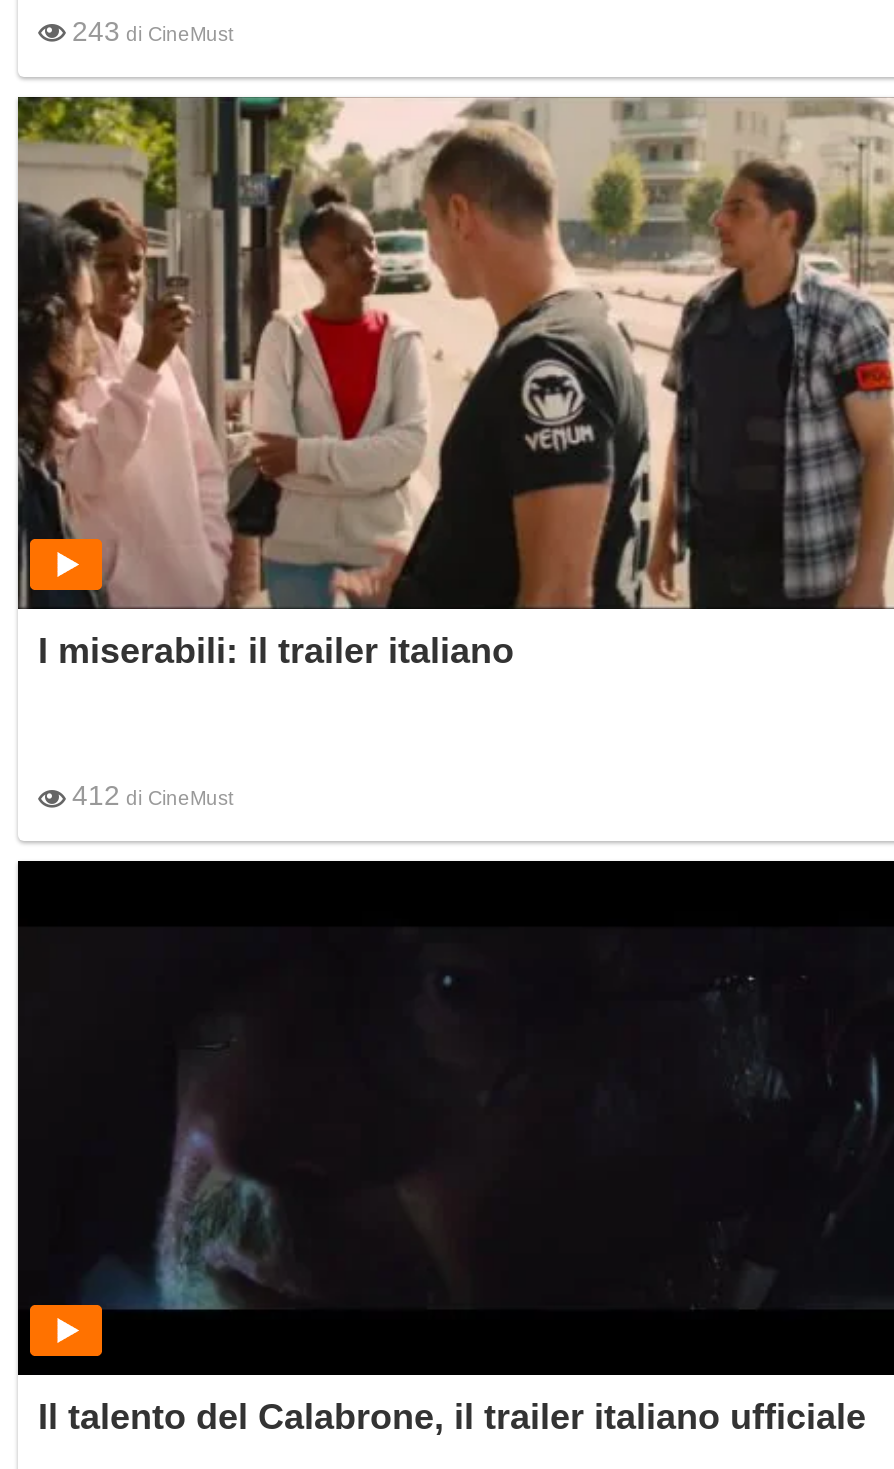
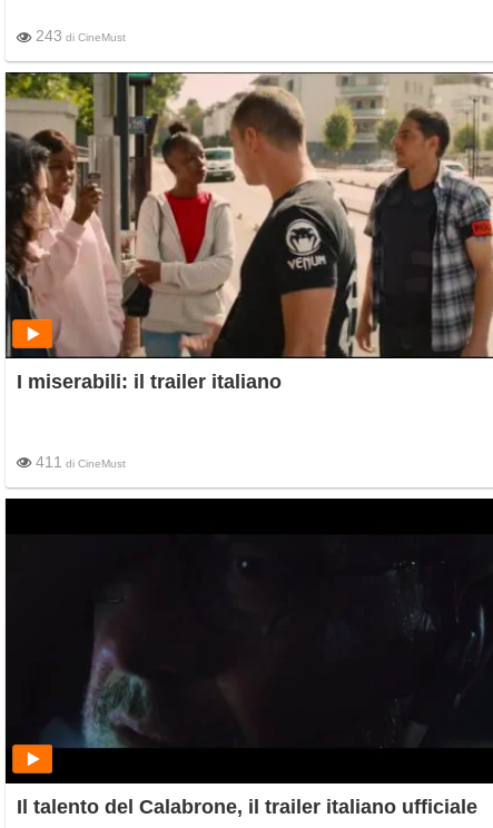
[72,780,234,812] 412 di CineMust -> [36,453,126,471] 411 di CineMust

